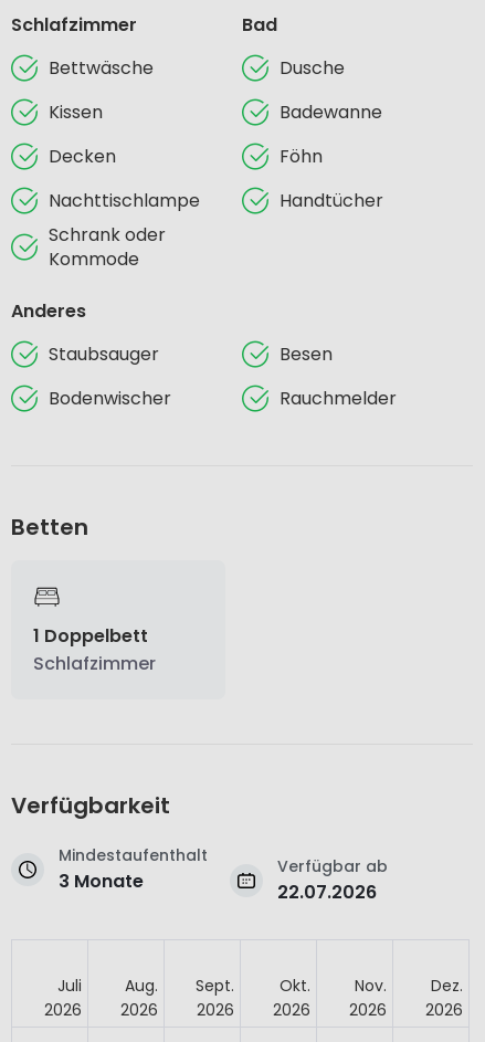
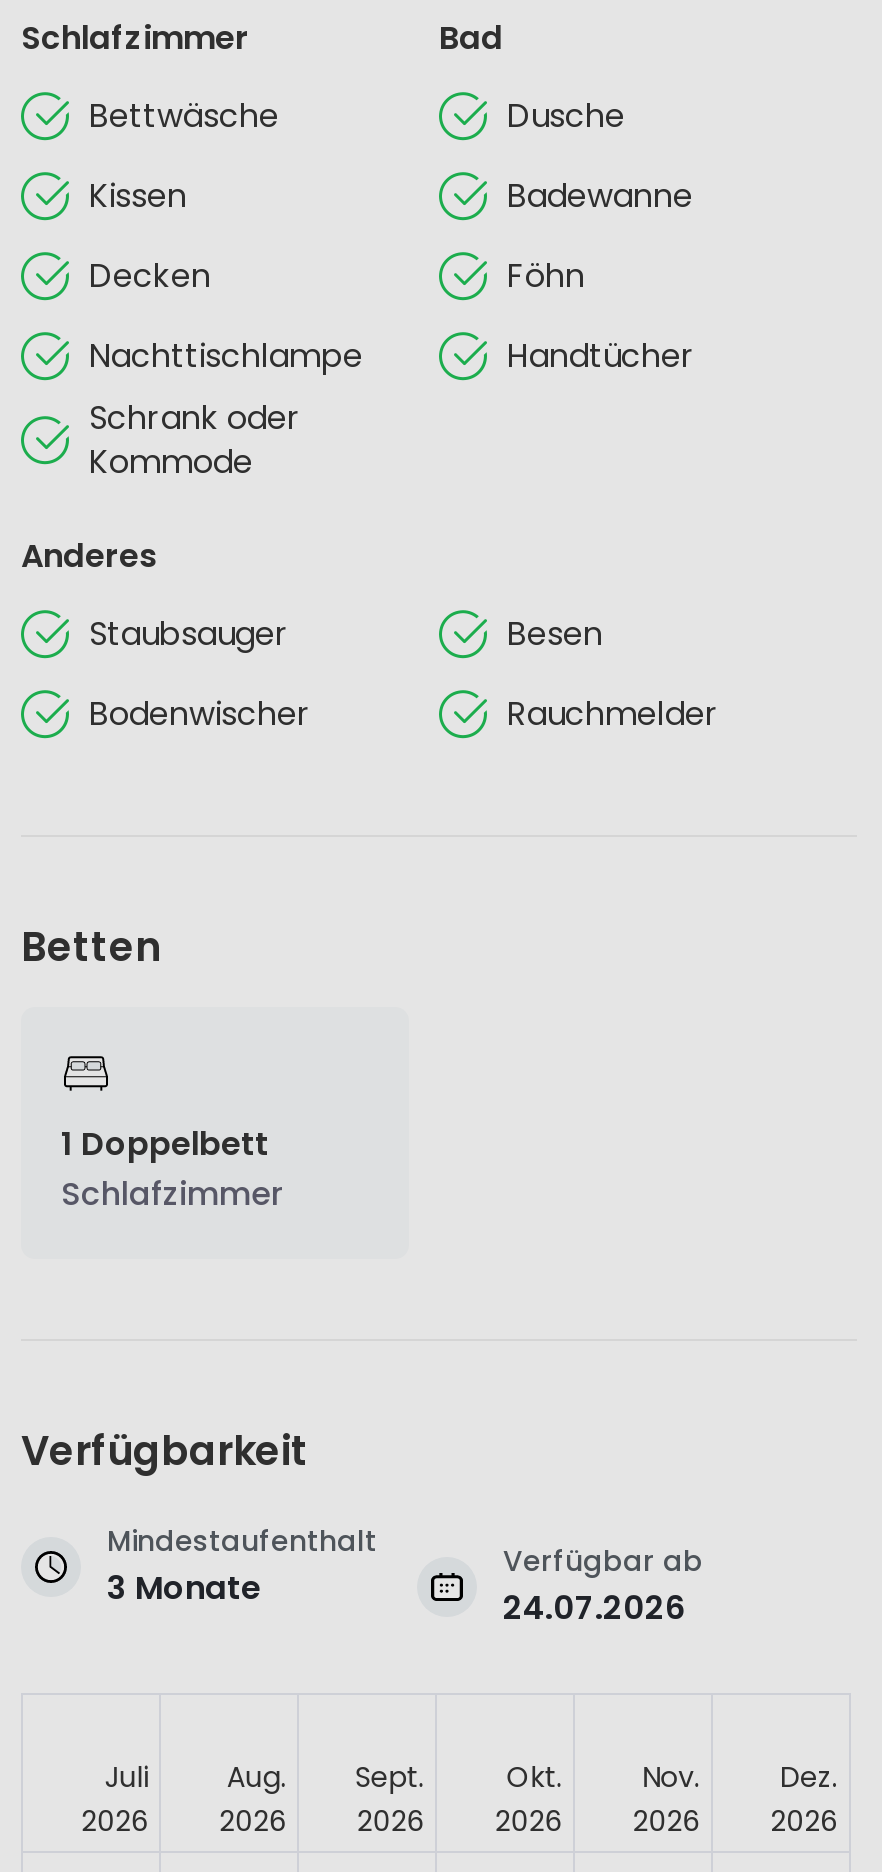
[277,880,377,905] 22.07.2026 -> [503,1585,685,1631] 24.07.2026

